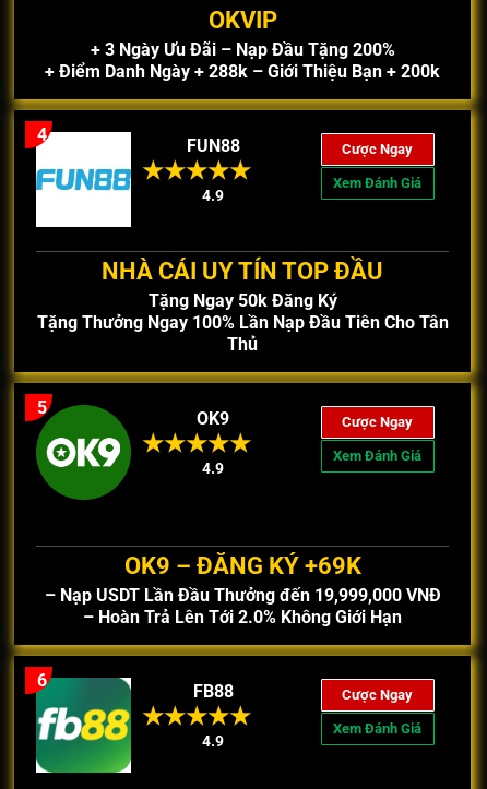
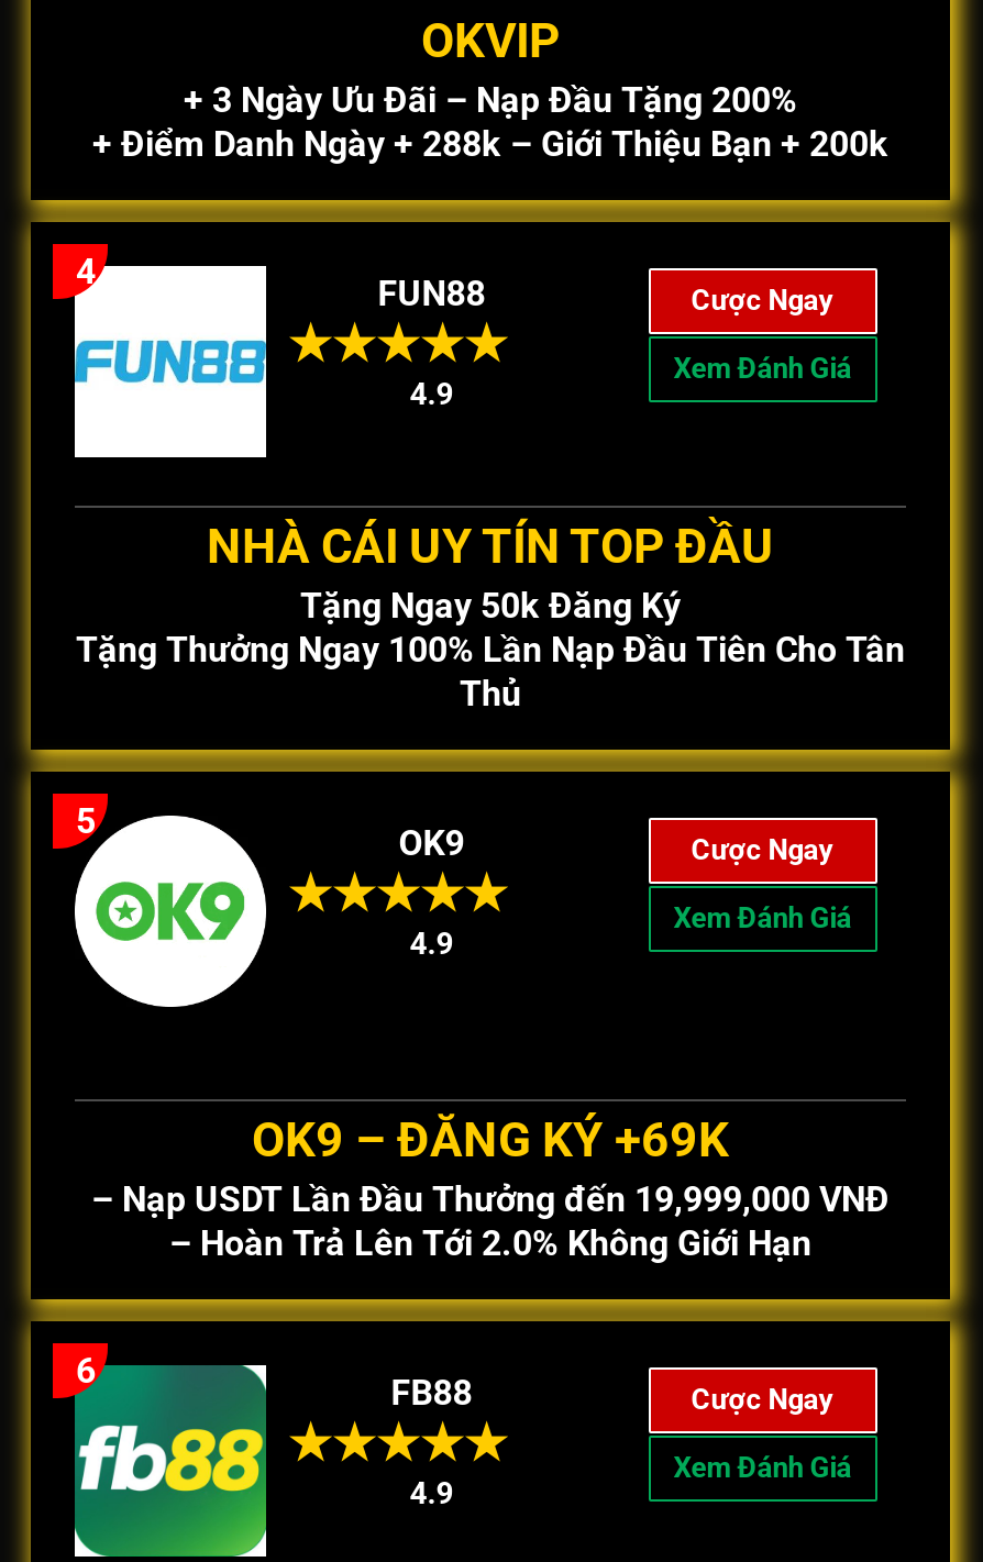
[36,405,131,500] [image] -> [73,813,268,1009] [image]

